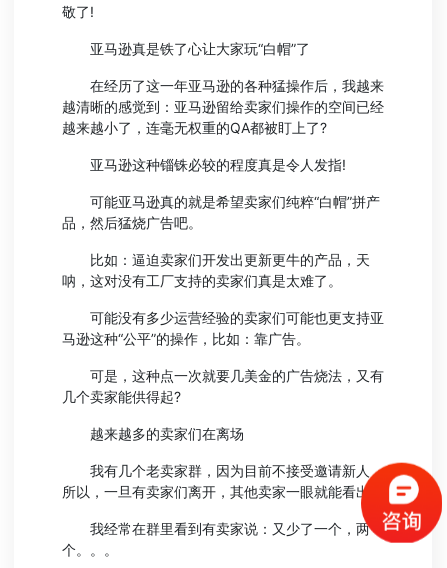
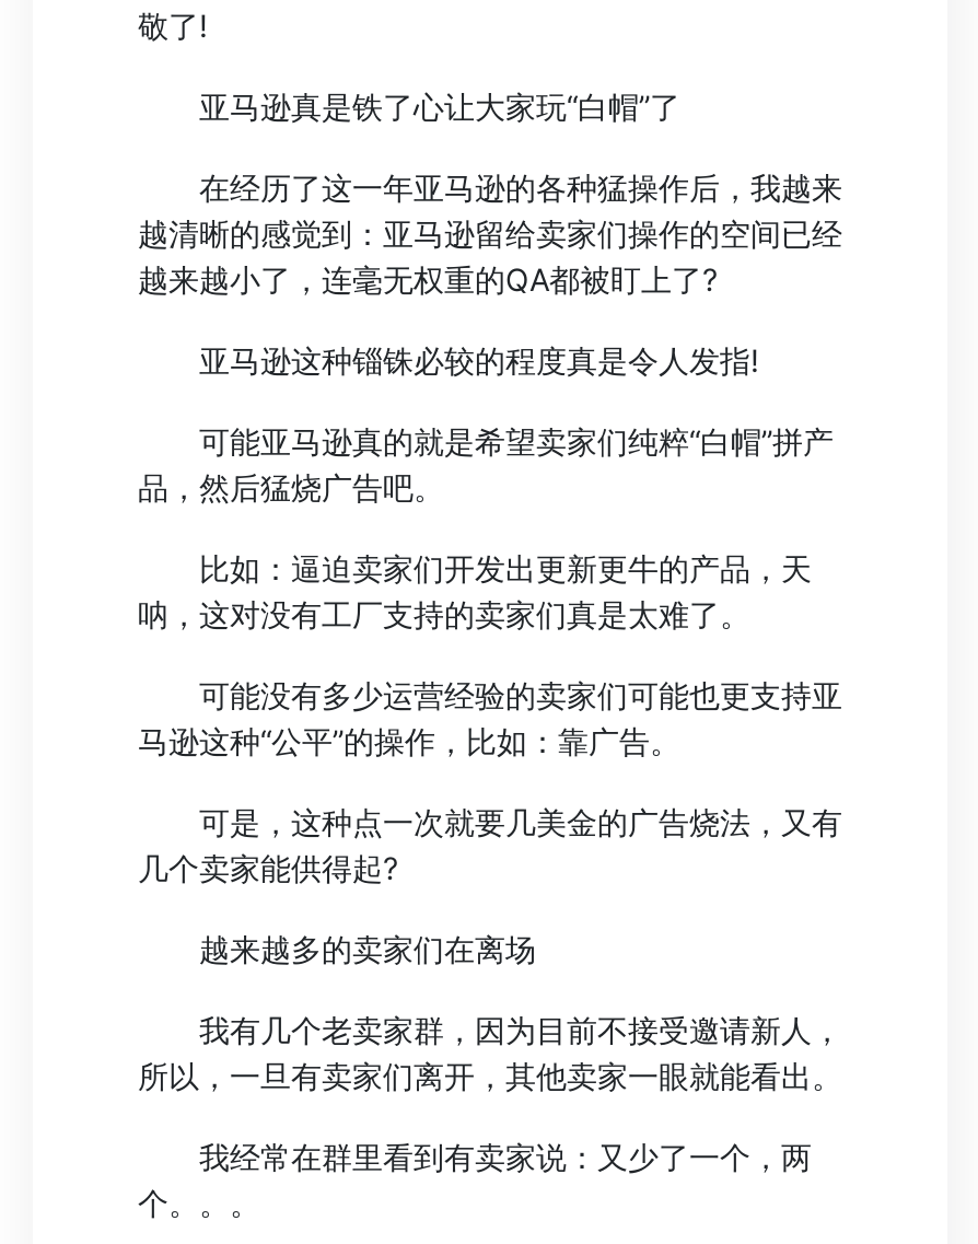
[360,461,443,544] [image] -> none

